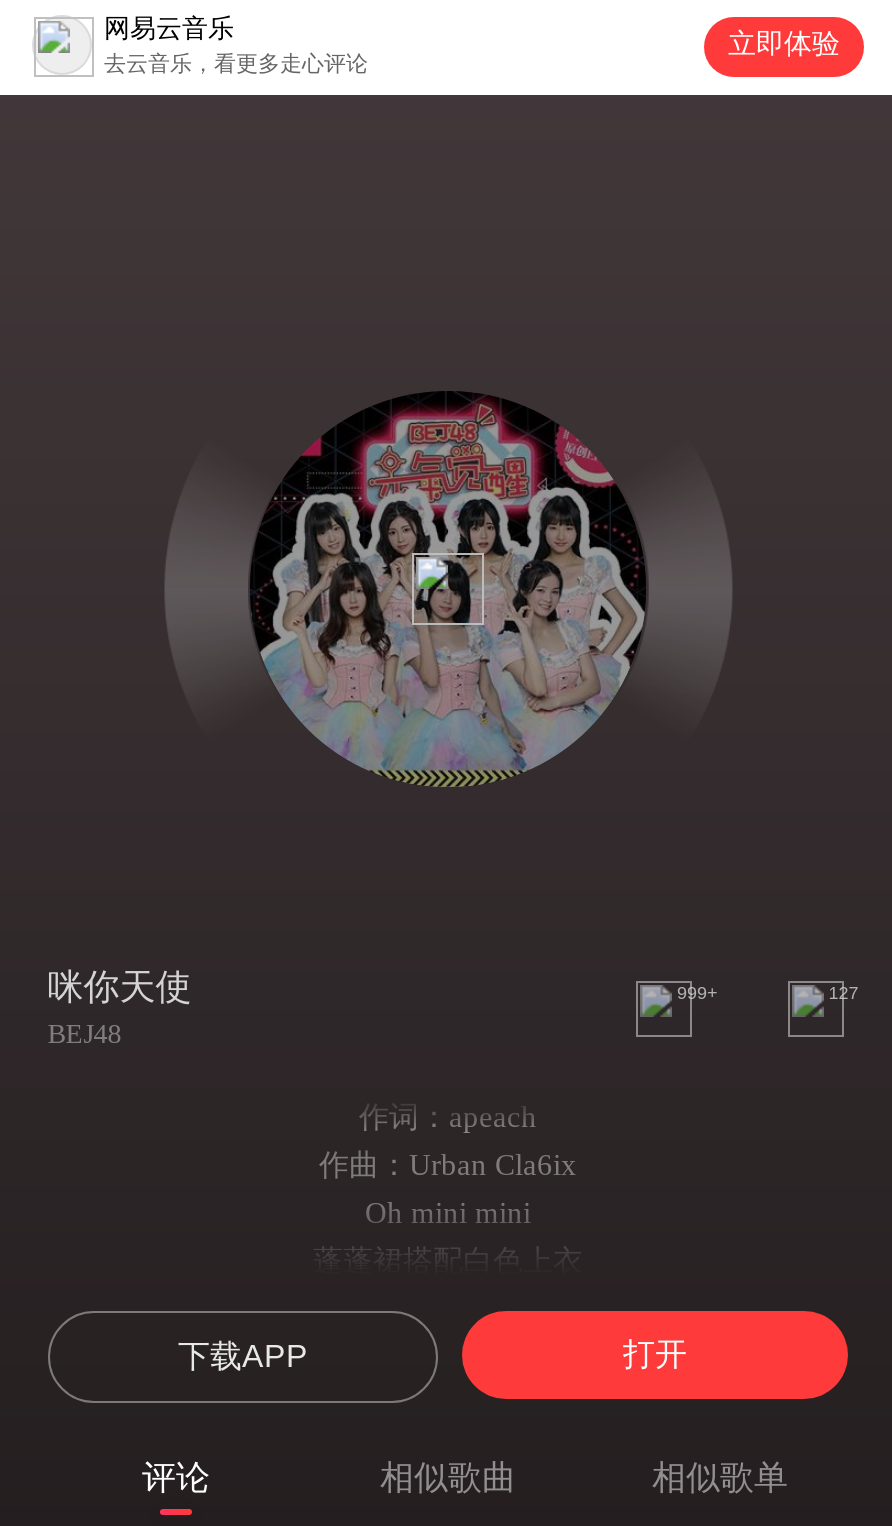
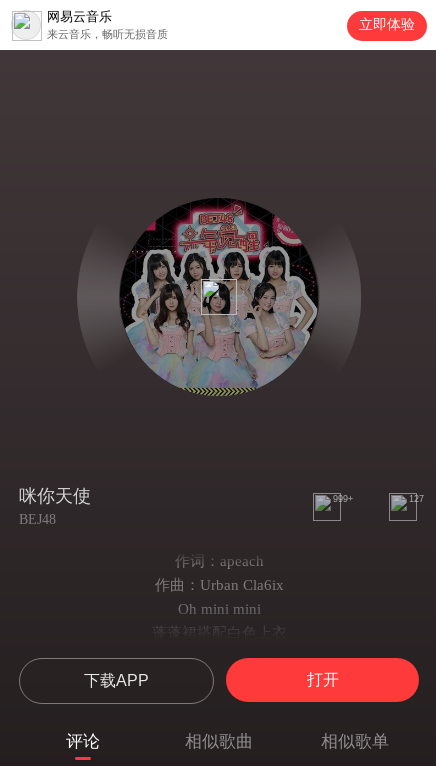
[104,51,368,75] 去云音乐，看更多走心评论 -> [47,28,168,40] 来云音乐，畅听无损音质

